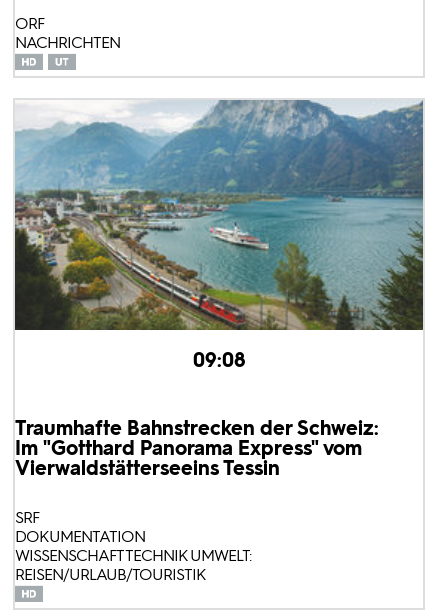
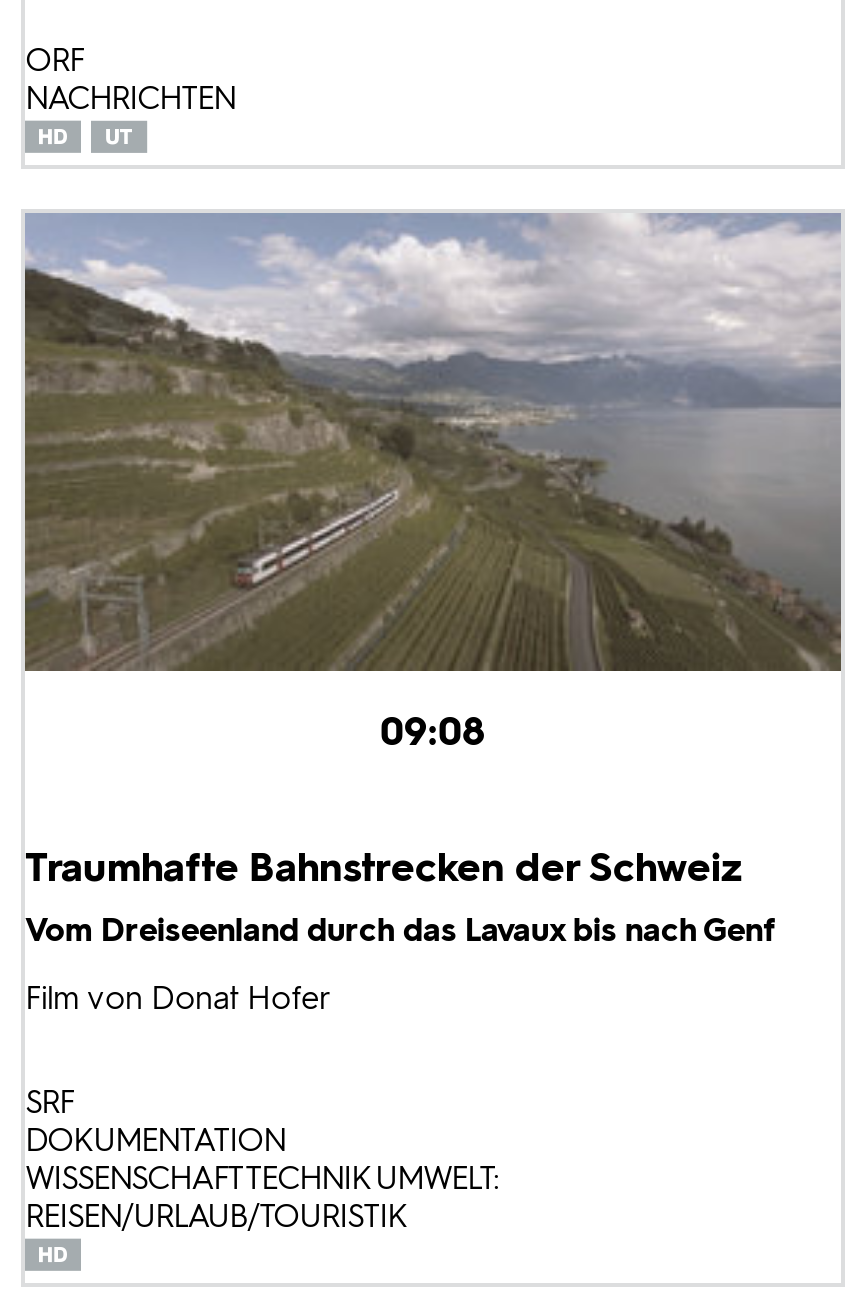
[15,99,424,331] [image] -> [23,211,841,673] [image]
[15,416,379,480] Traumhafte Bahnstrecken der Schweiz: | Im "Gotthard Panorama Express" vom | Vierwaldstätterseeins Tessin -> [25,844,775,1018] Traumhafte Bahnstrecken der Schweiz | Vom Dreiseenland durch das Lavaux bis nach Genf | Film von Donat Hofer

